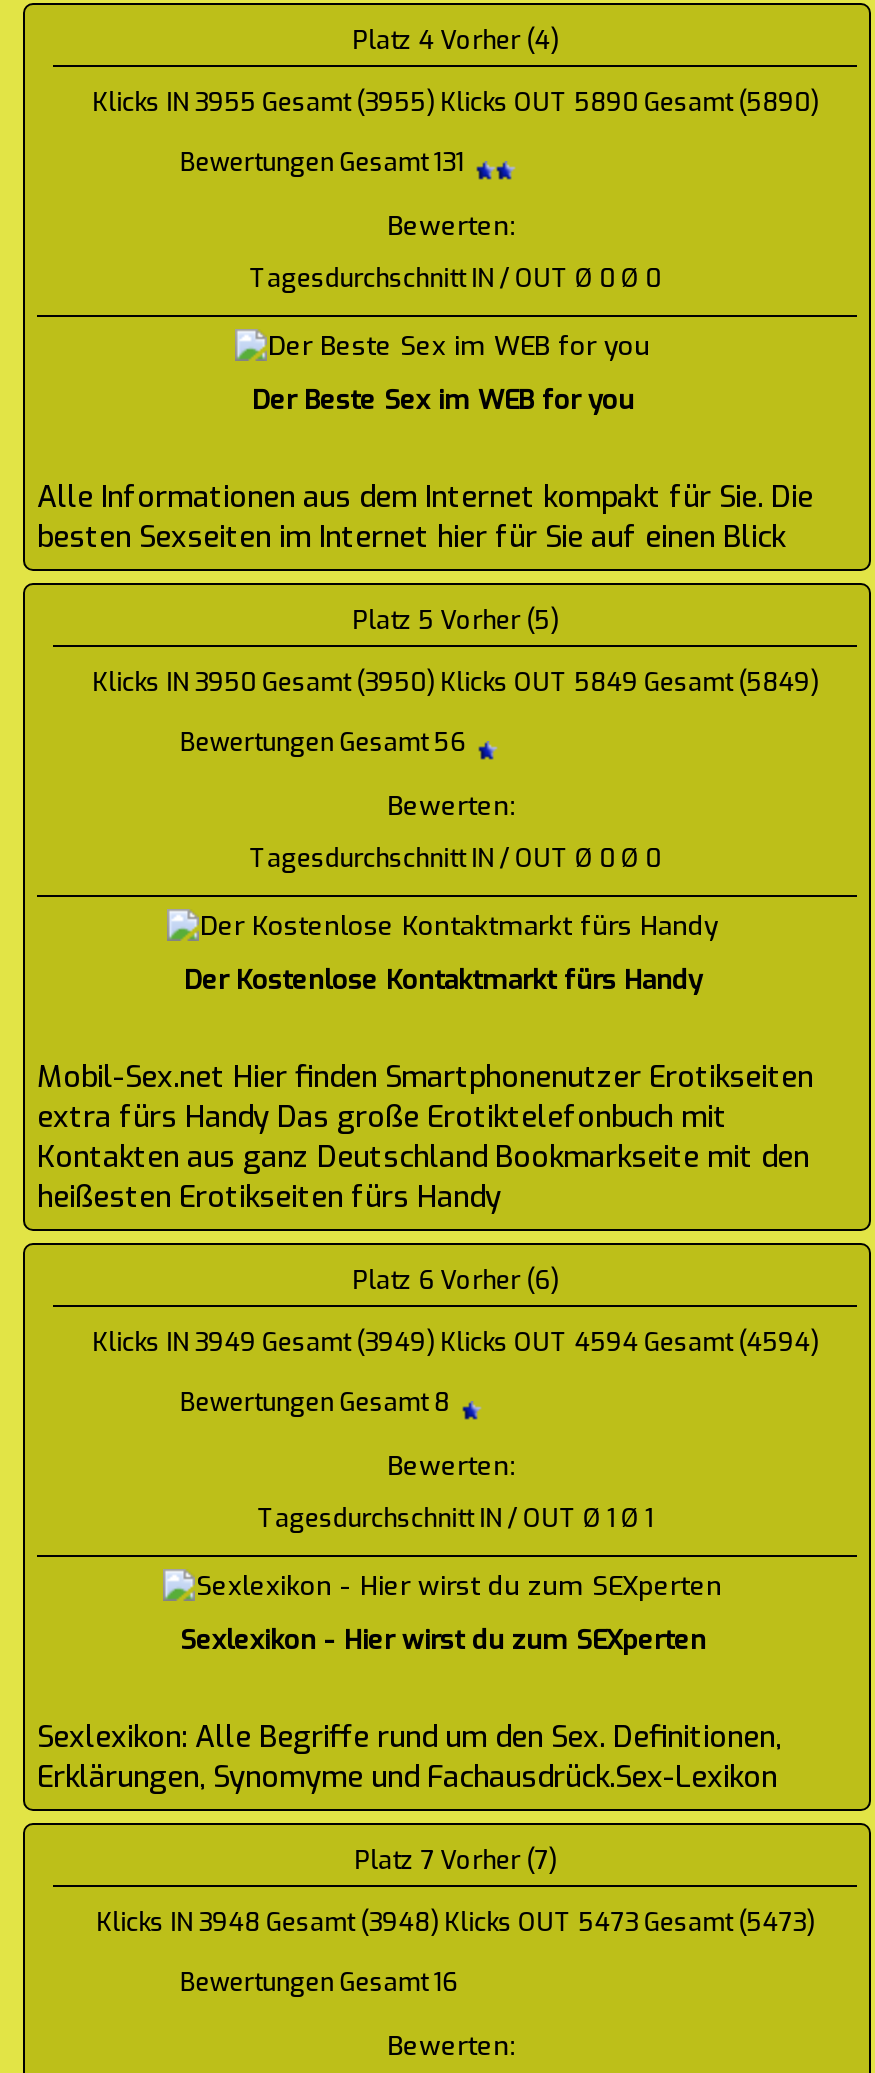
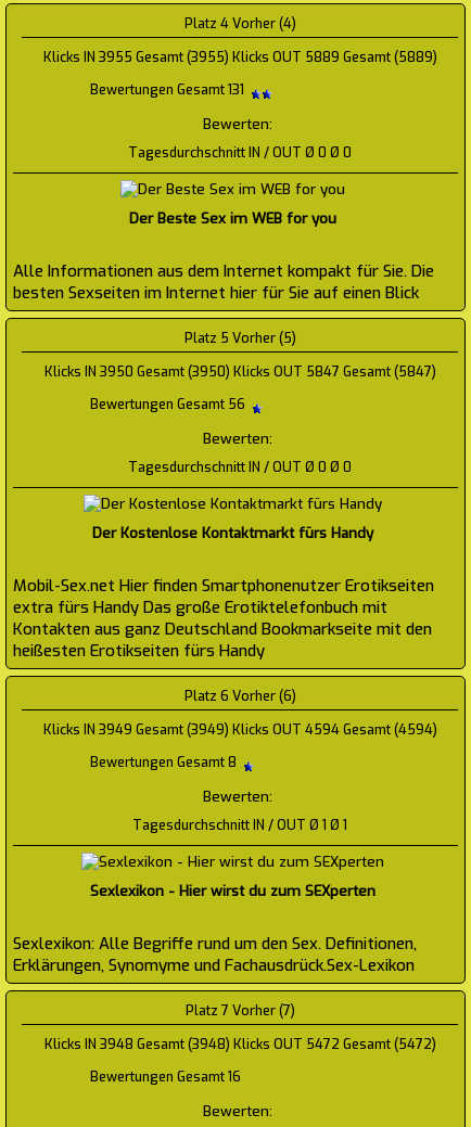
[92,88,818,120] Klicks IN 3955 Gesamt (3955) Klicks OUT 5890 Gesamt (5890) -> [43,49,437,67] Klicks IN 3955 Gesamt (3955) Klicks OUT 5889 Gesamt (5889)
[92,668,818,700] Klicks IN 3950 Gesamt (3950) Klicks OUT 5849 Gesamt (5849) -> [44,364,436,381] Klicks IN 3950 Gesamt (3950) Klicks OUT 5847 Gesamt (5847)
[96,1907,814,1939] Klicks IN 3948 Gesamt (3948) Klicks OUT 5473 Gesamt (5473) -> [44,1036,436,1053] Klicks IN 3948 Gesamt (3948) Klicks OUT 5472 Gesamt (5472)

